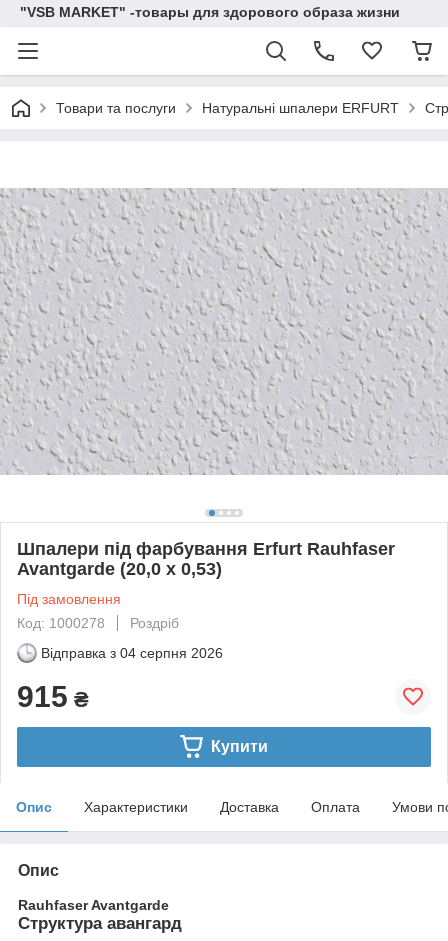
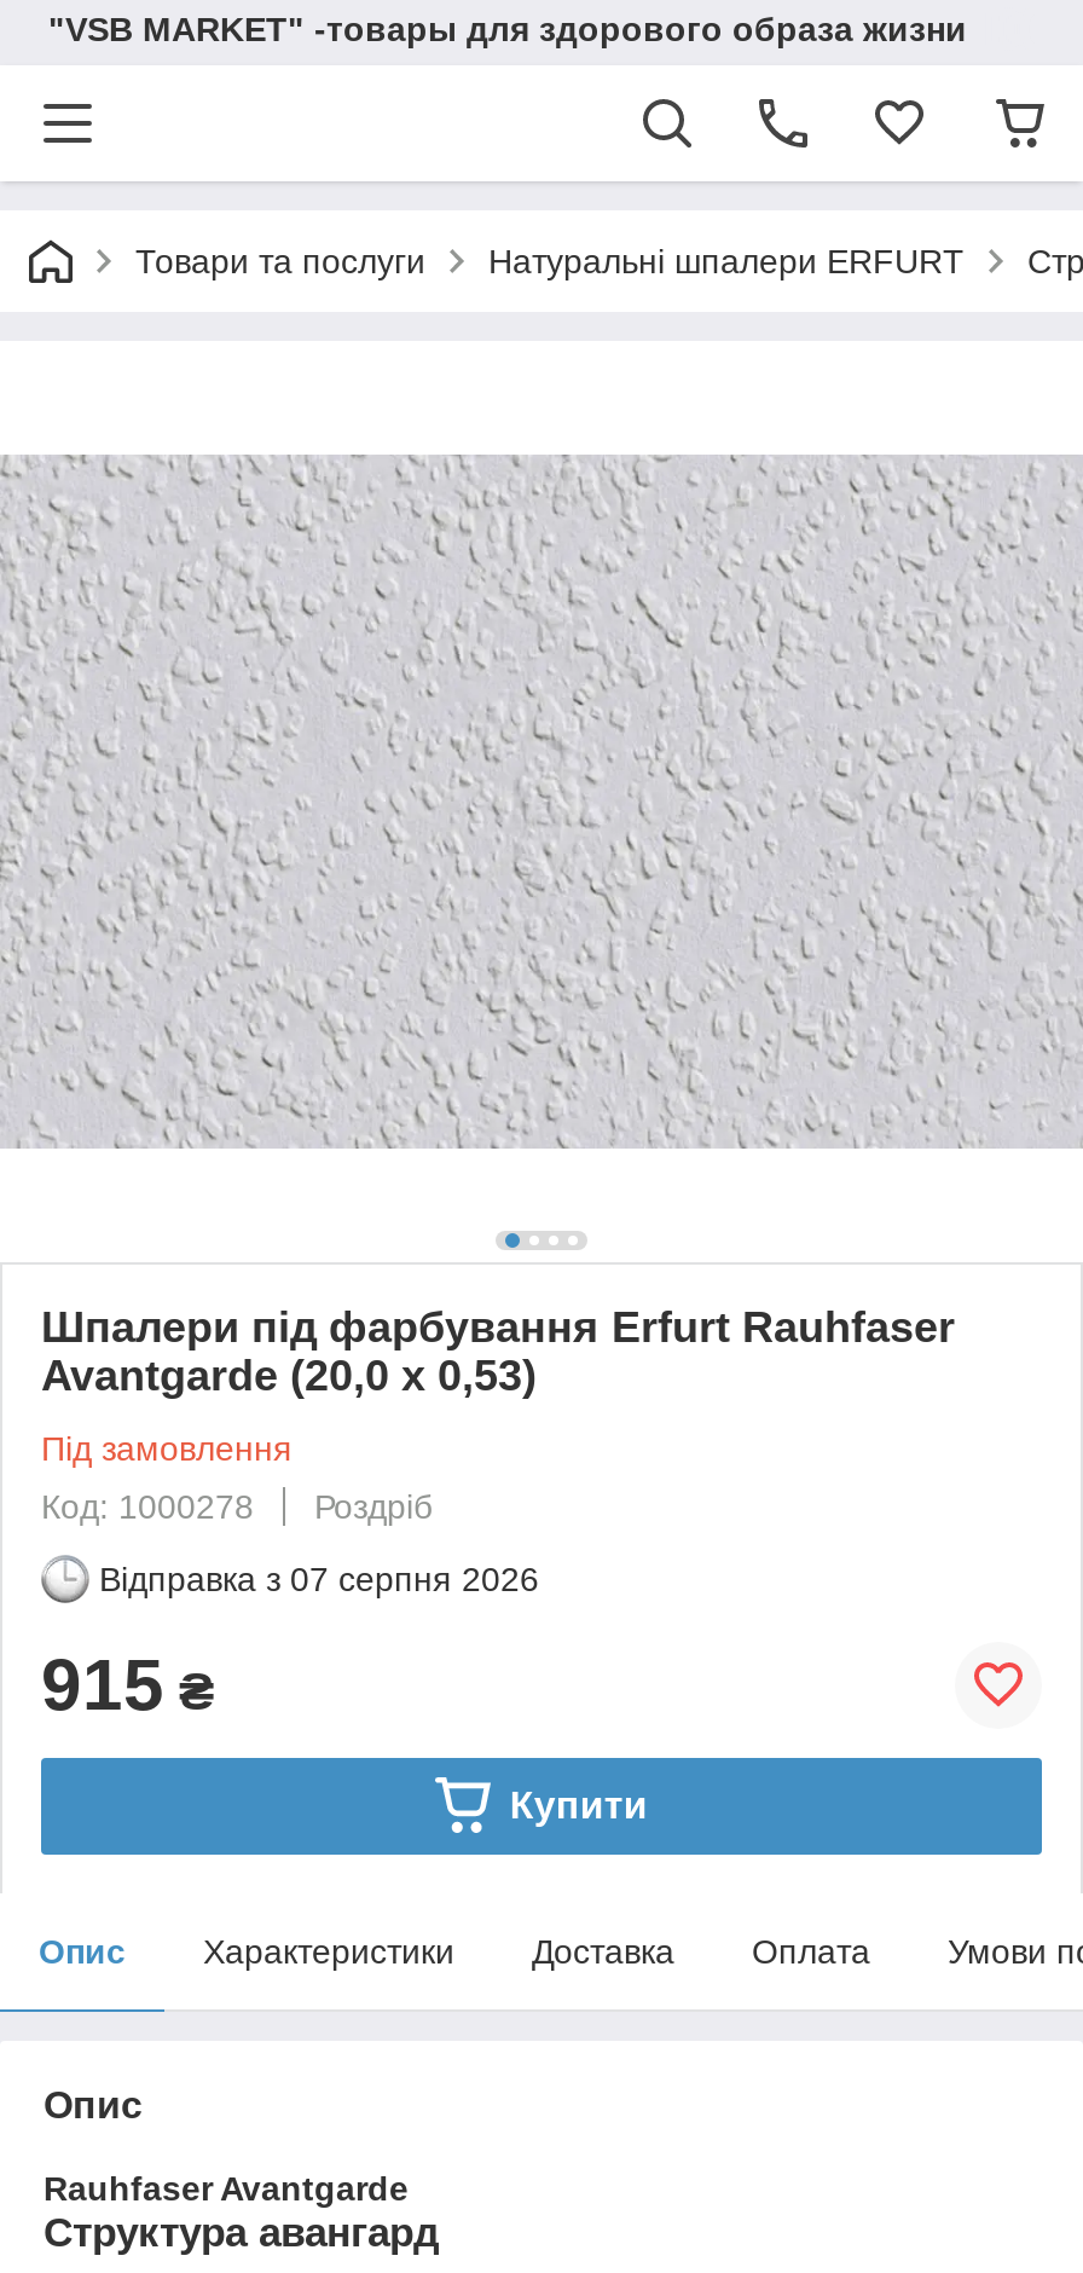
[41,645,223,661] Відправка з 04 серпня 2026 -> [99,1559,539,1598] Відправка з 07 серпня 2026

